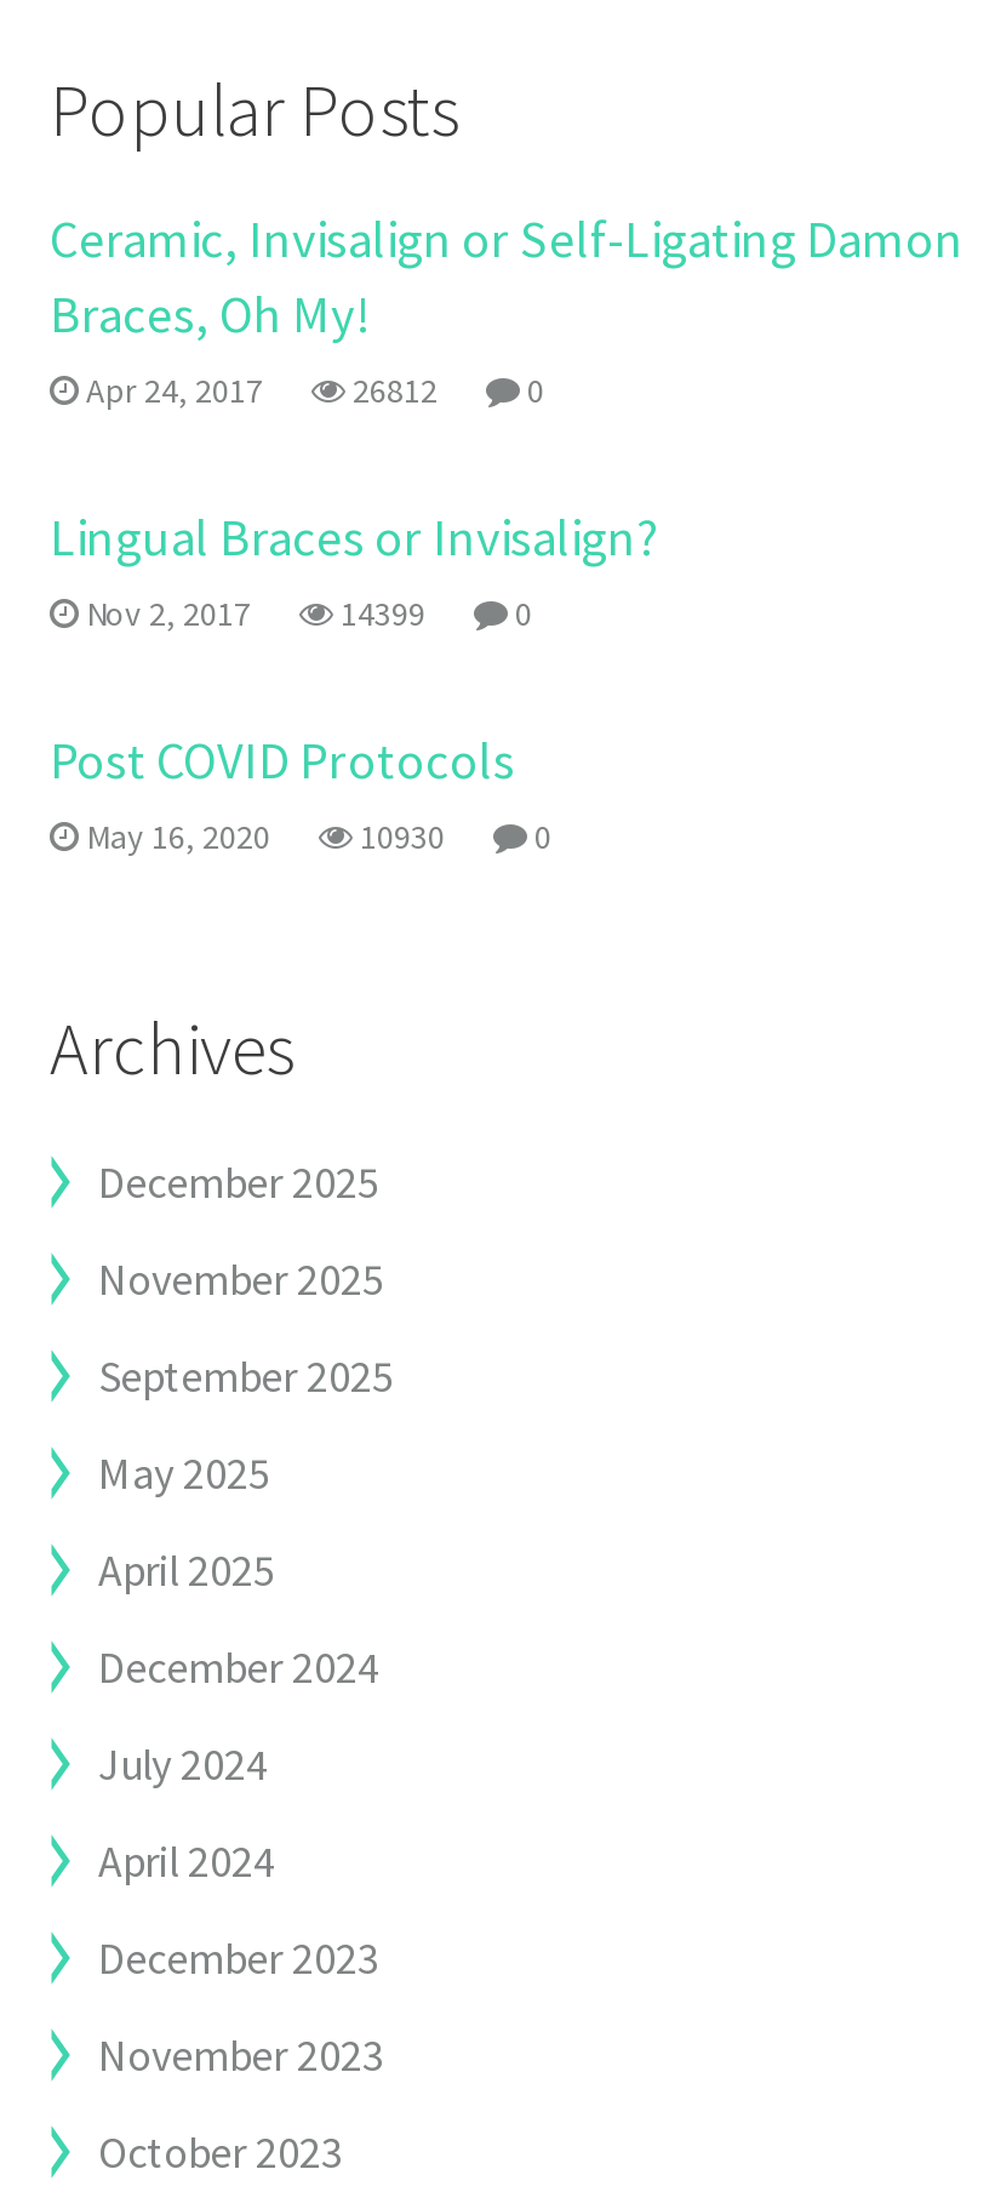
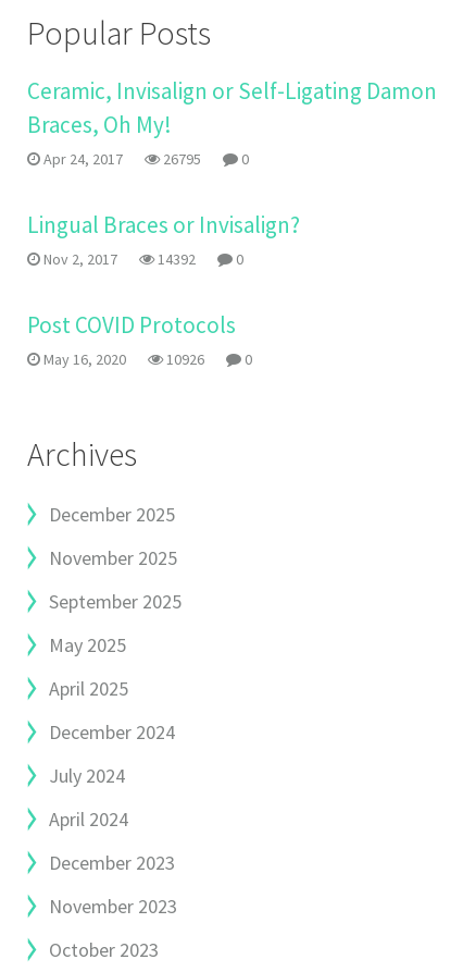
[79,369,544,412] Apr 24, 2017 26812 0 -> [40,149,249,169] Apr 24, 2017 26795 0
[79,592,532,635] Nov 2, 2017 14399 0 -> [40,249,243,269] Nov 2, 2017 14392 0
[79,815,551,858] May 16, 2020 10930 0 -> [40,349,252,369] May 16, 2020 10926 0

